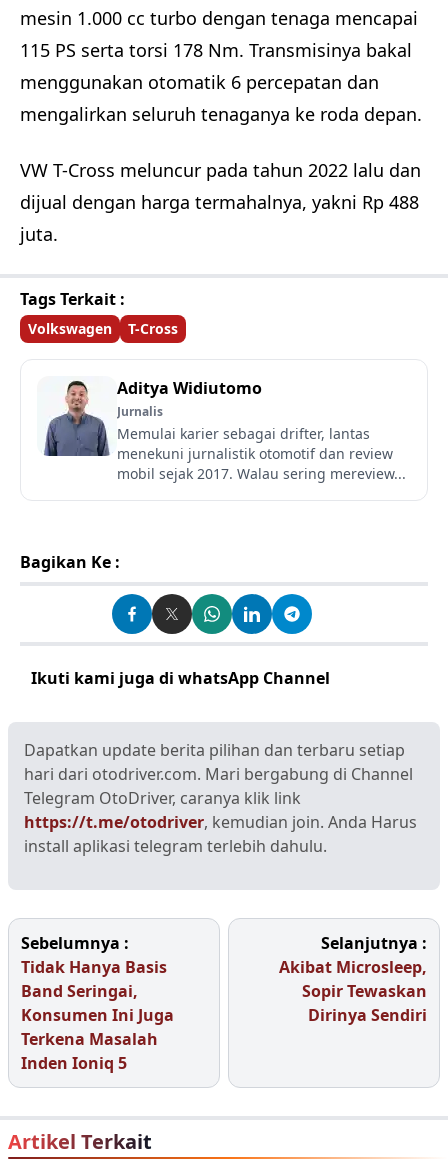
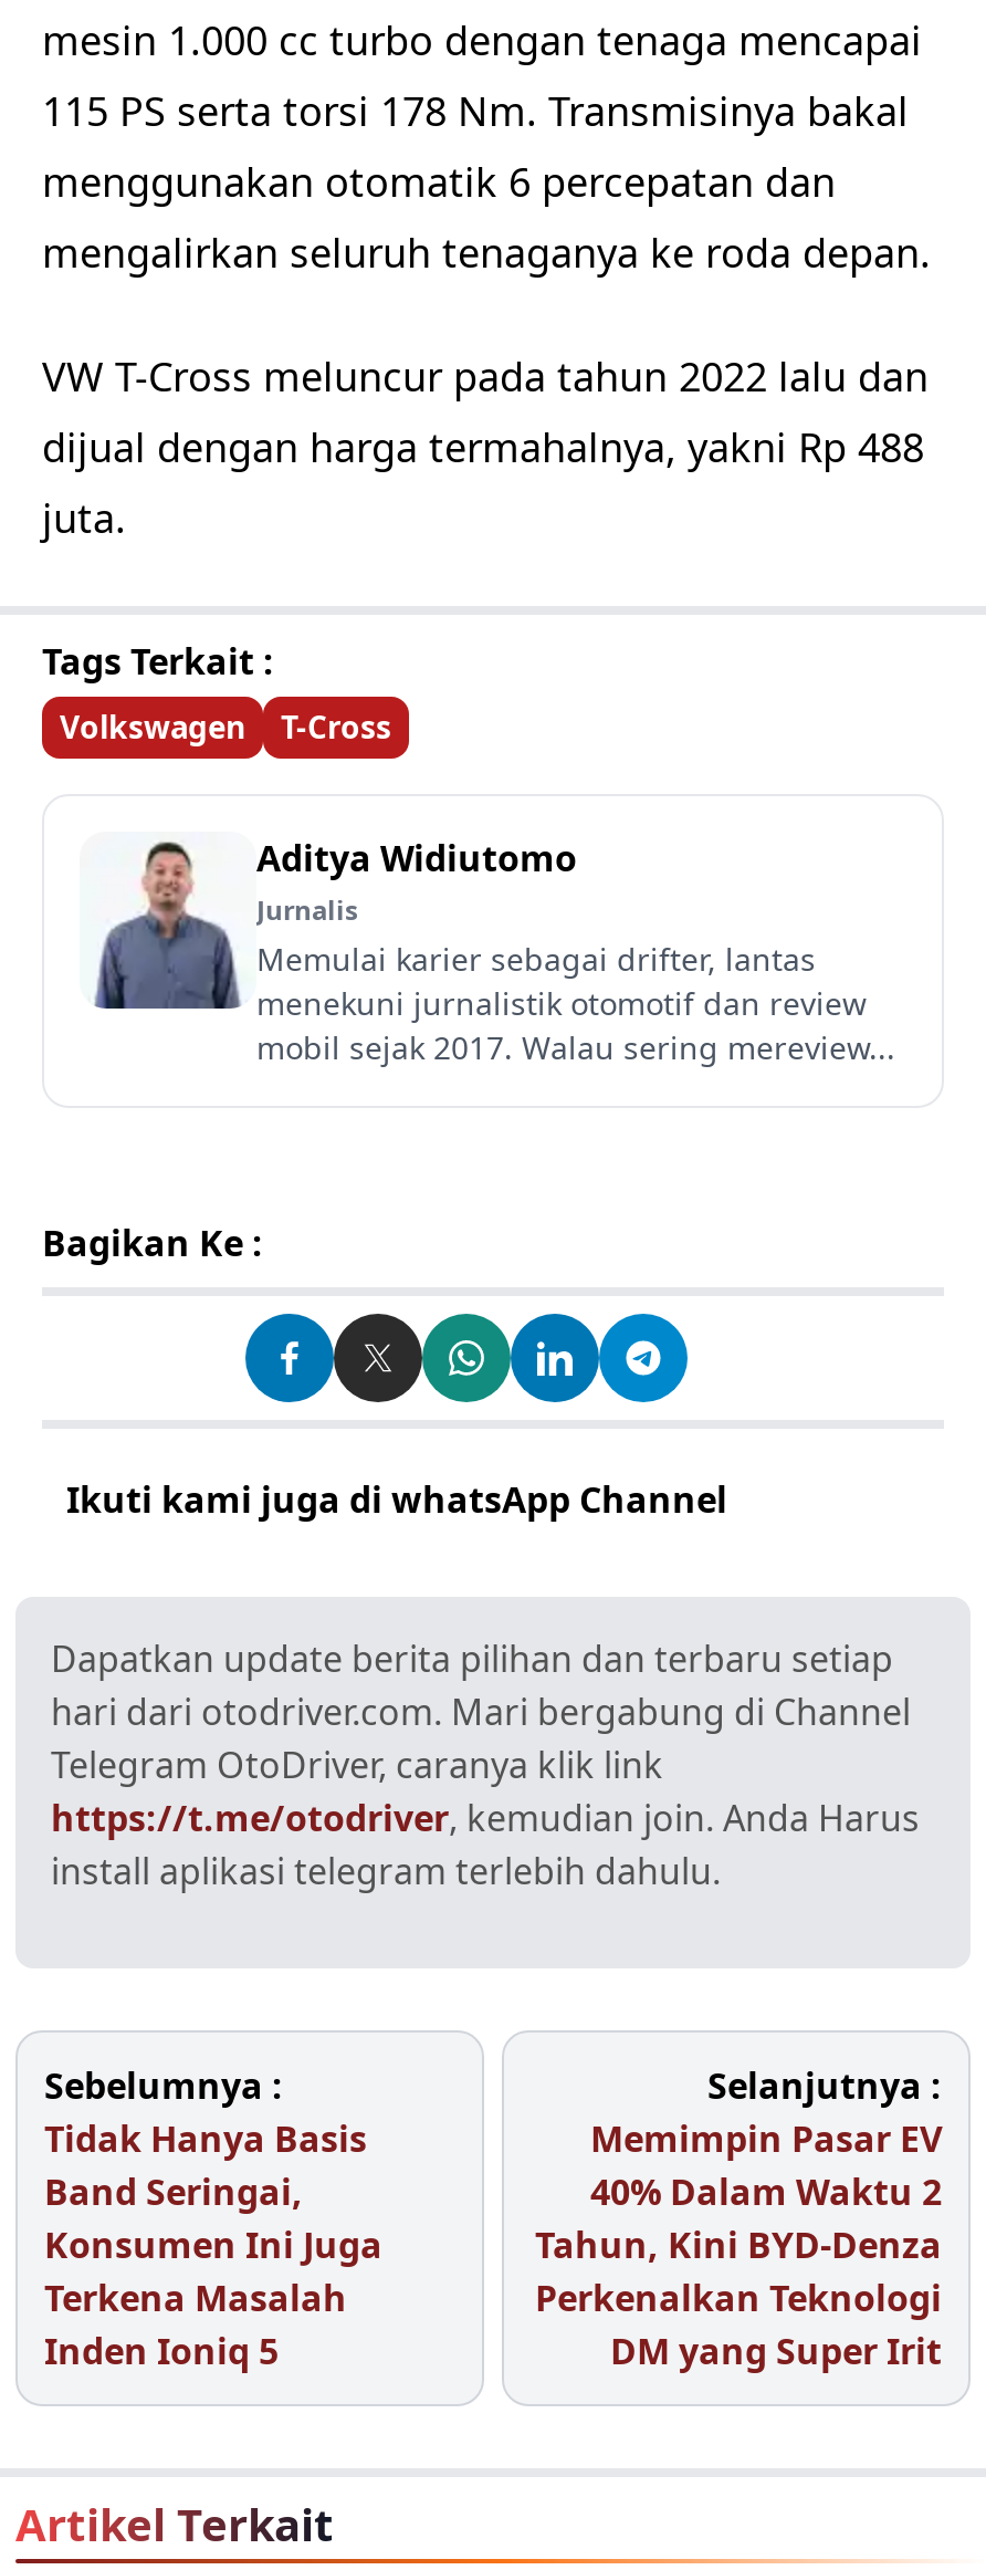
[279,956,427,1026] Akibat Microsleep, | Sopir Tewaskan | Dirinya Sendiri -> [535,2113,942,2374] Memimpin Pasar EV | 40% Dalam Waktu 2 | Tahun, Kini BYD-Denza | Perkenalkan Teknologi | DM yang Super Irit

